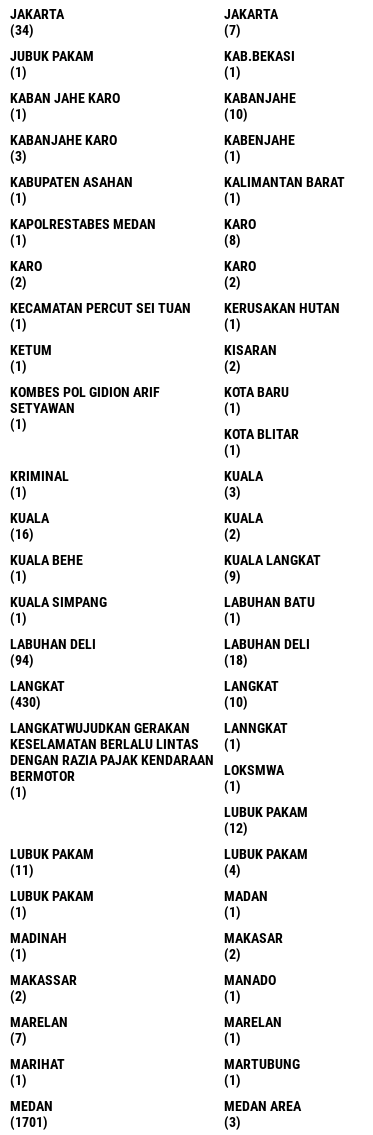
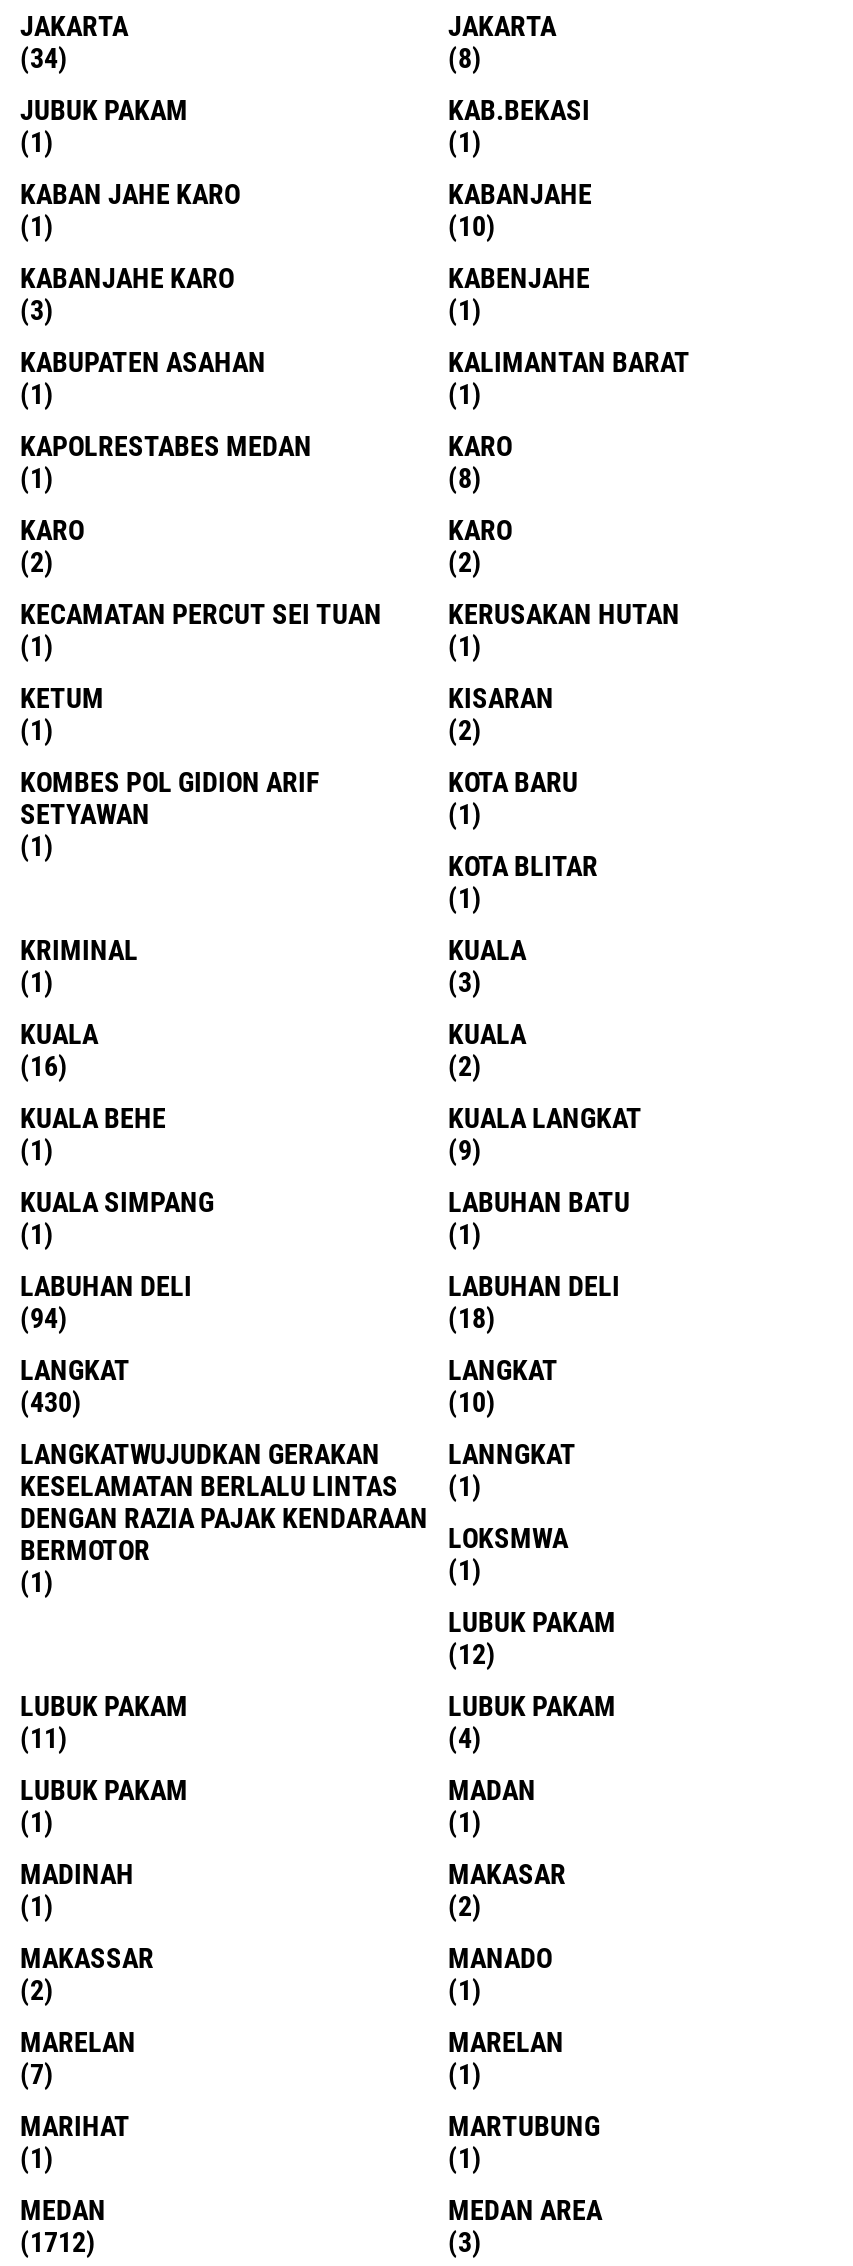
[224,22,241,38] (7) -> [448,41,482,73] (8)
[10,1114,48,1130] (1701) -> [20,2225,96,2257] (1712)

